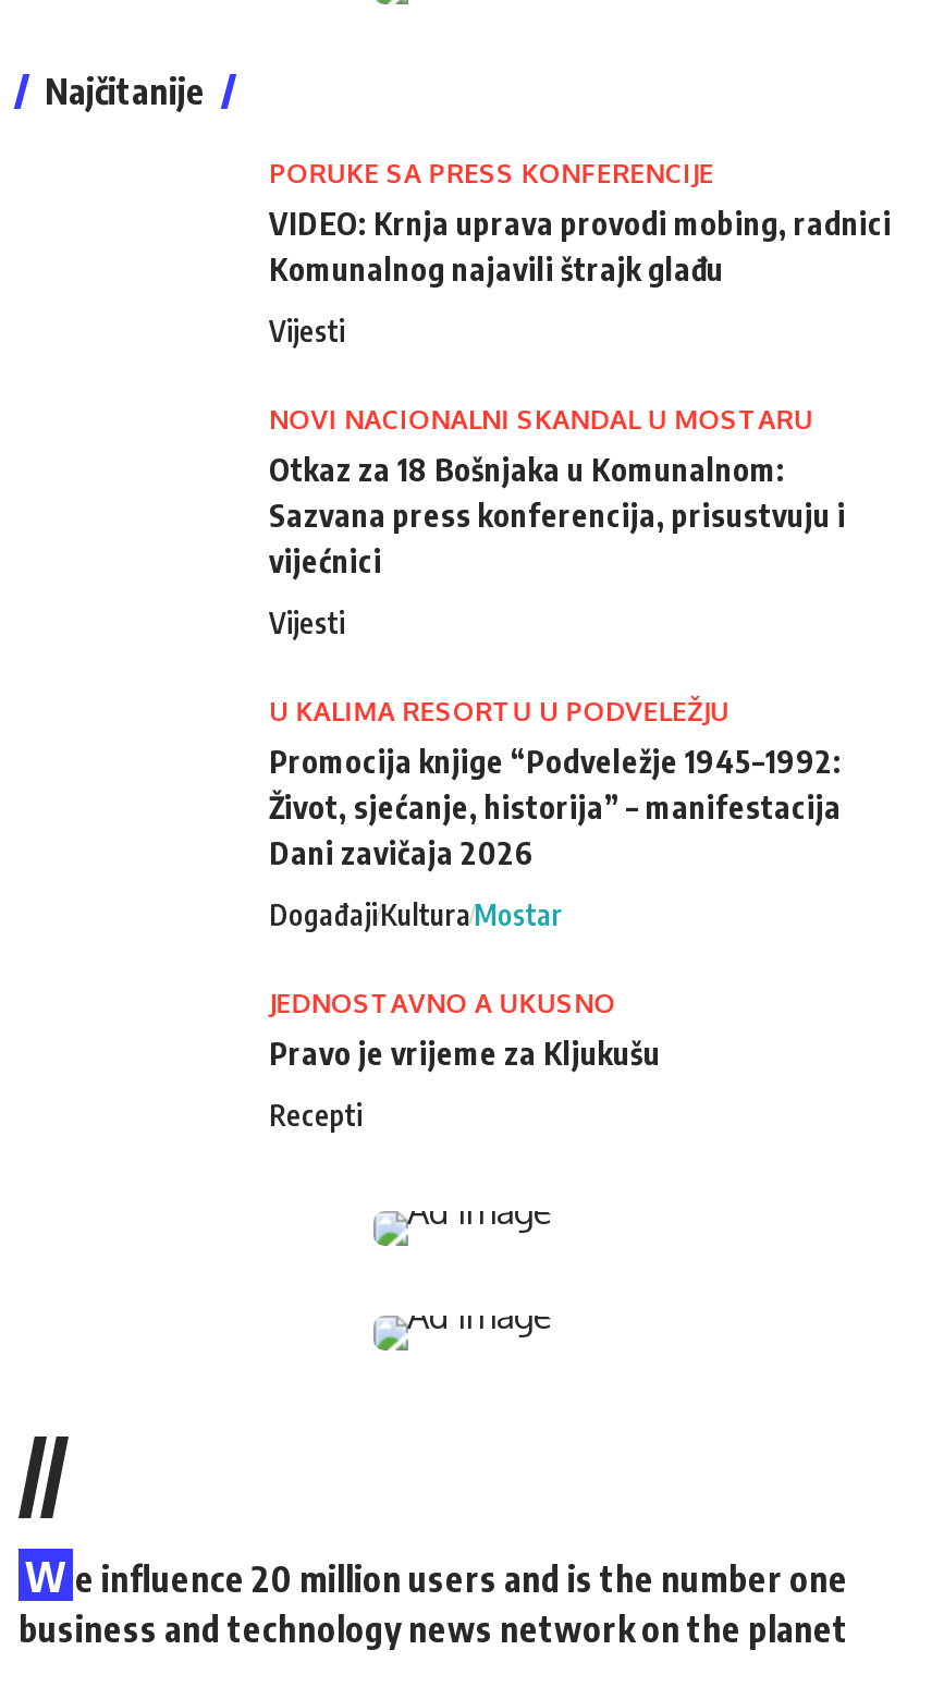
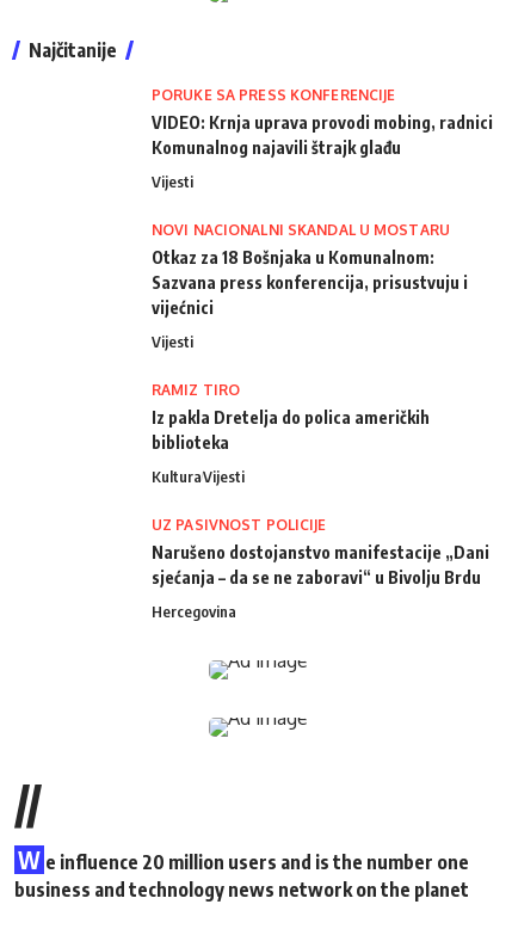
[269,694,842,870] U KALIMA RESORTU U PODVELEŽJU | Promocija knjige “Podveležje 1945–1992: | Život, sjećanje, historija” – manifestacija | Dani zavičaja 2026 -> [152,380,430,452] RAMIZ TIRO | Iz pakla Dretelja do polica američkih | biblioteka
[269,897,563,931] DogađajiKultura Mostar -> [152,466,245,486] KulturaVijesti
[269,986,661,1071] JEDNOSTAVNO A UKUSNO | Pravo je vrijeme za Kljukušu -> [152,515,489,587] UZ PASIVNOST POLICIJE | Narušeno dostojanstvo manifestacije „Dani | sjećanja – da se ne zaboravi“ u Bivolju Brdu
[269,1097,363,1132] Recepti -> [152,601,236,620] Hercegovina

